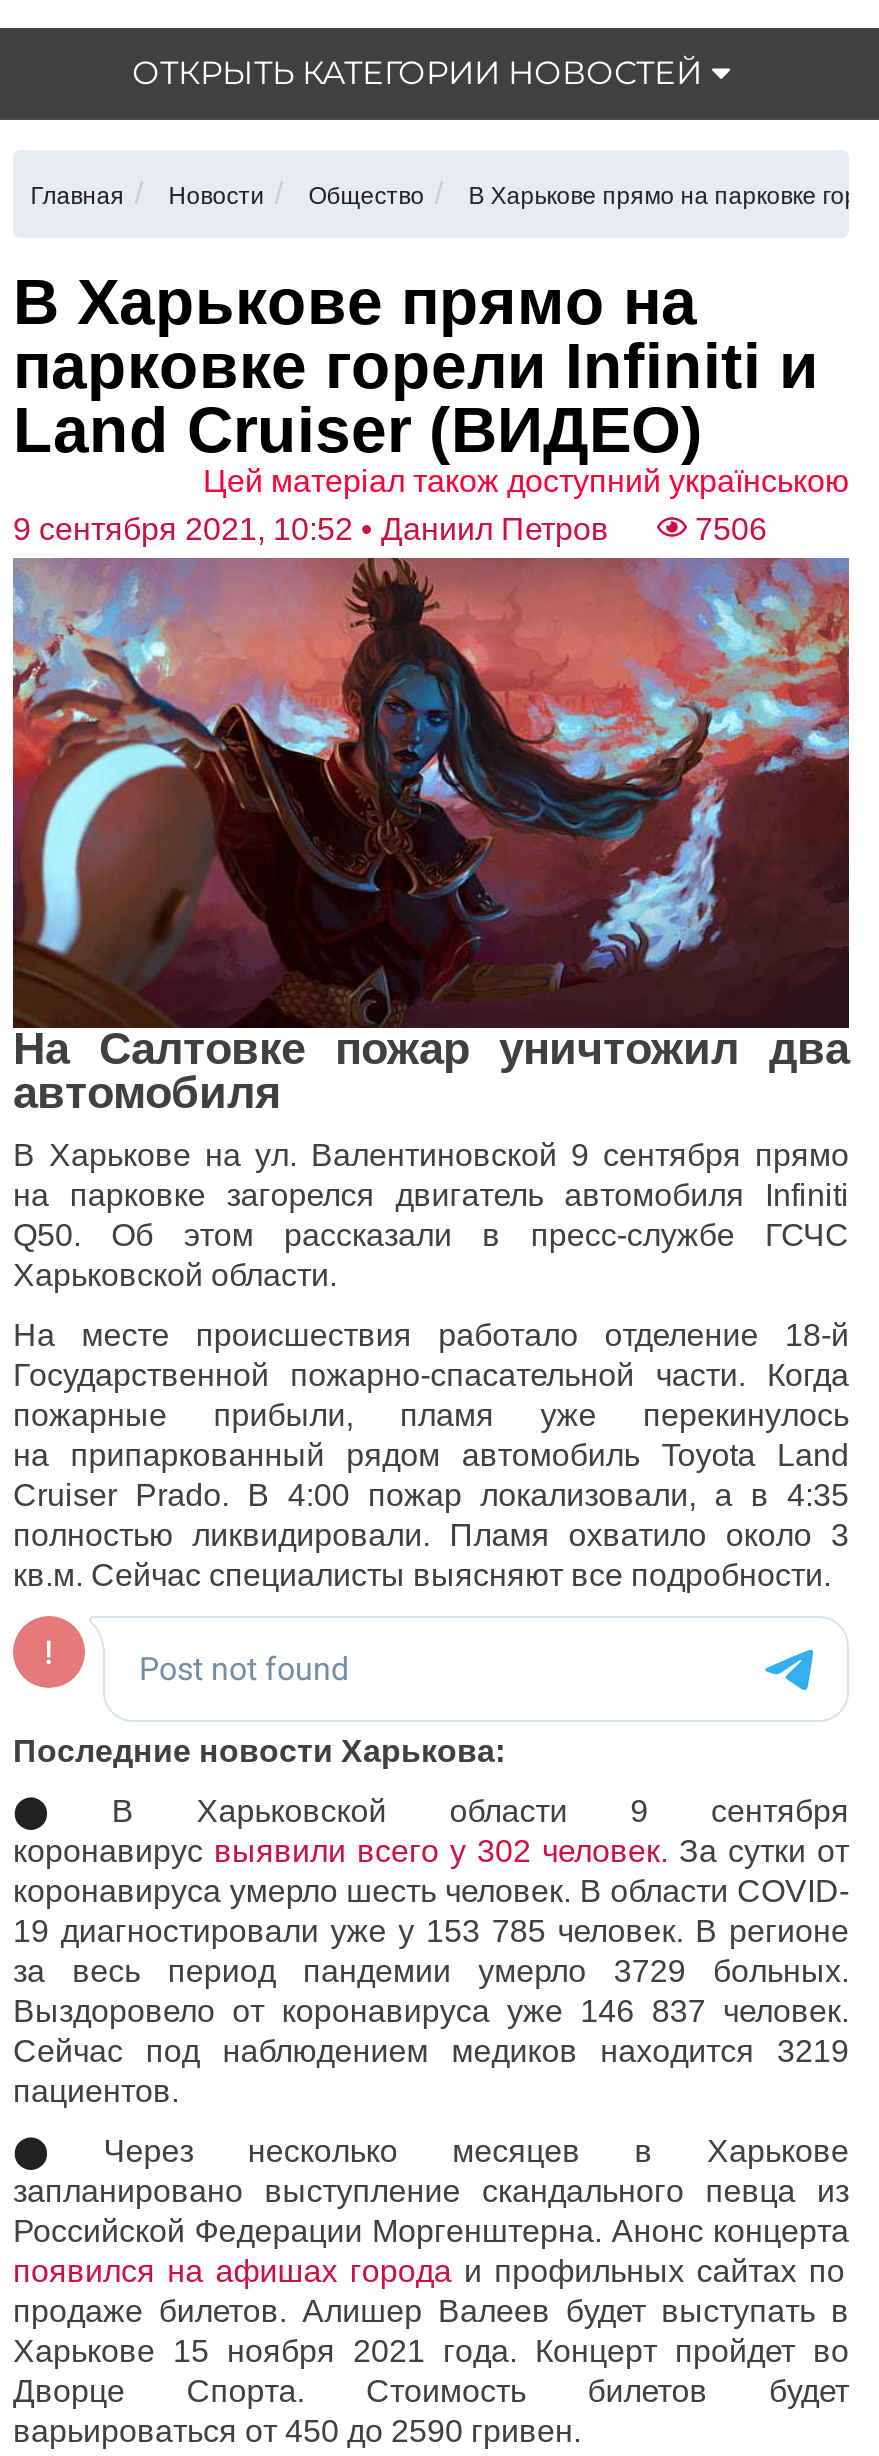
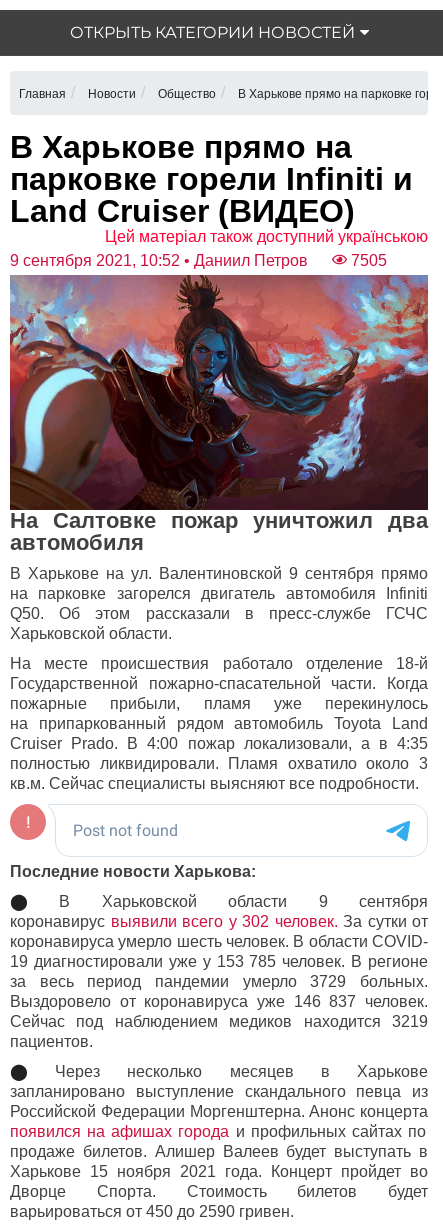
[687,511,767,545] 7506 -> [347,251,387,268] 7505

